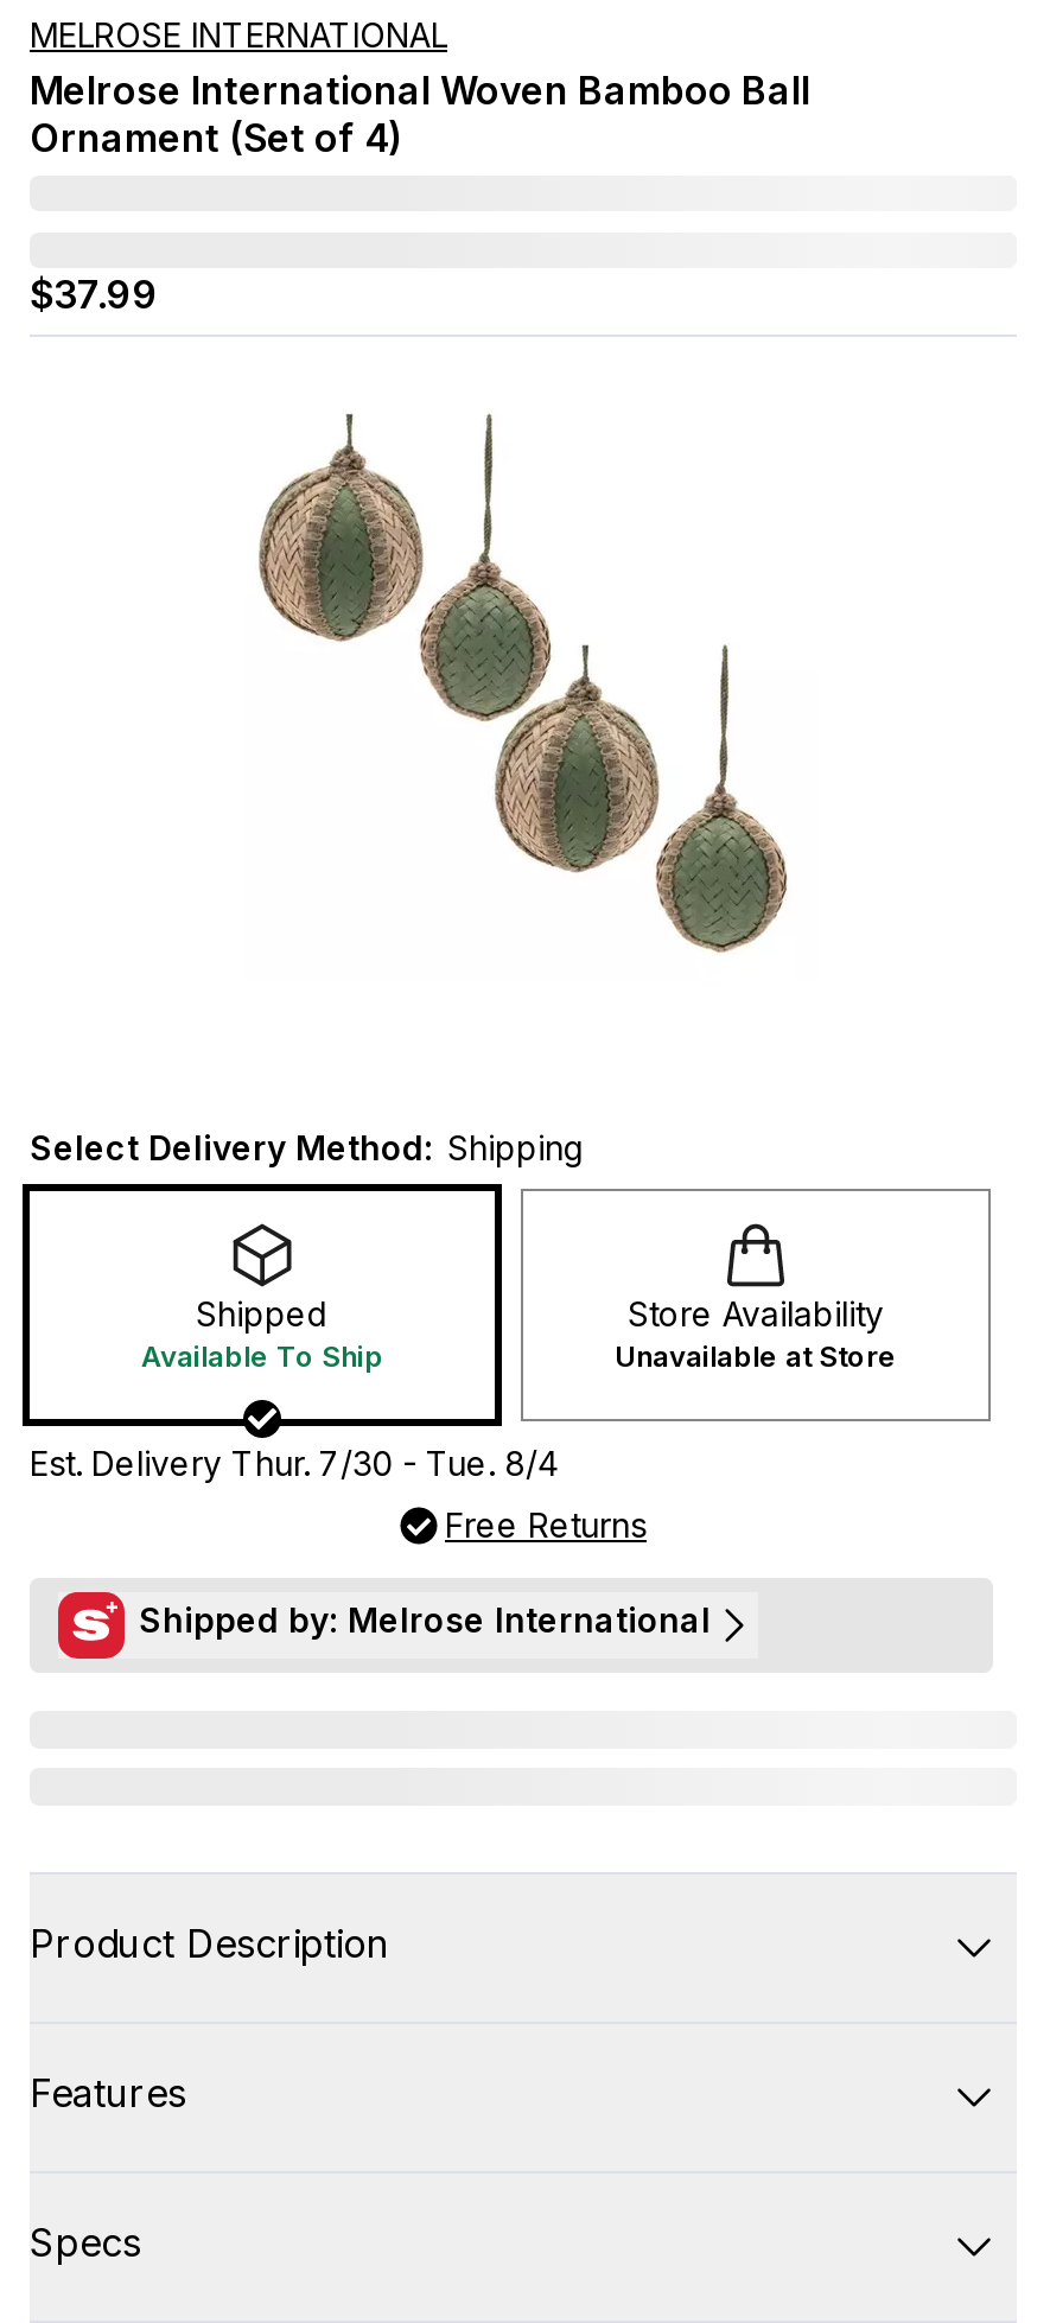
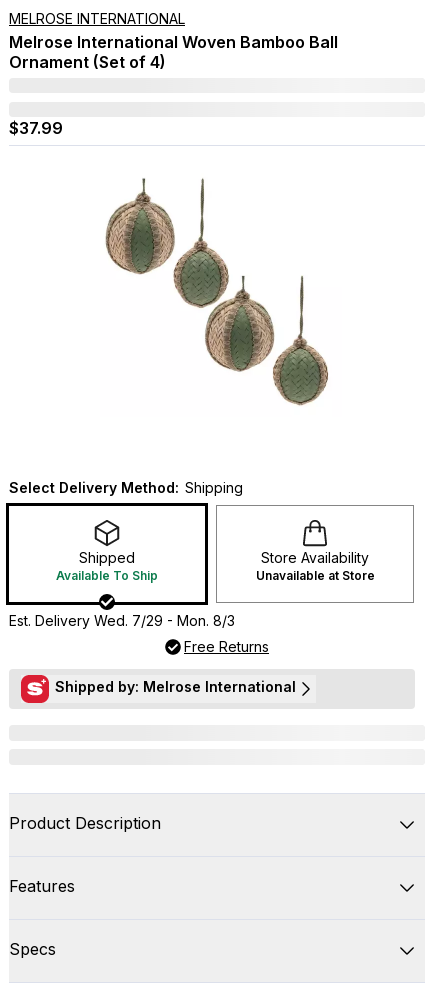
[30,1441,559,1482] Est. Delivery Thur. 7/30 - Tue. 8/4 -> [9,611,235,628] Est. Delivery Wed. 7/29 - Mon. 8/3

